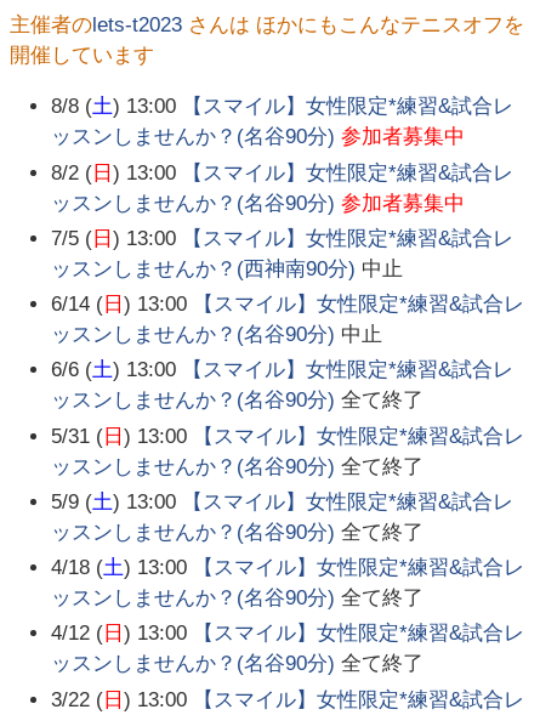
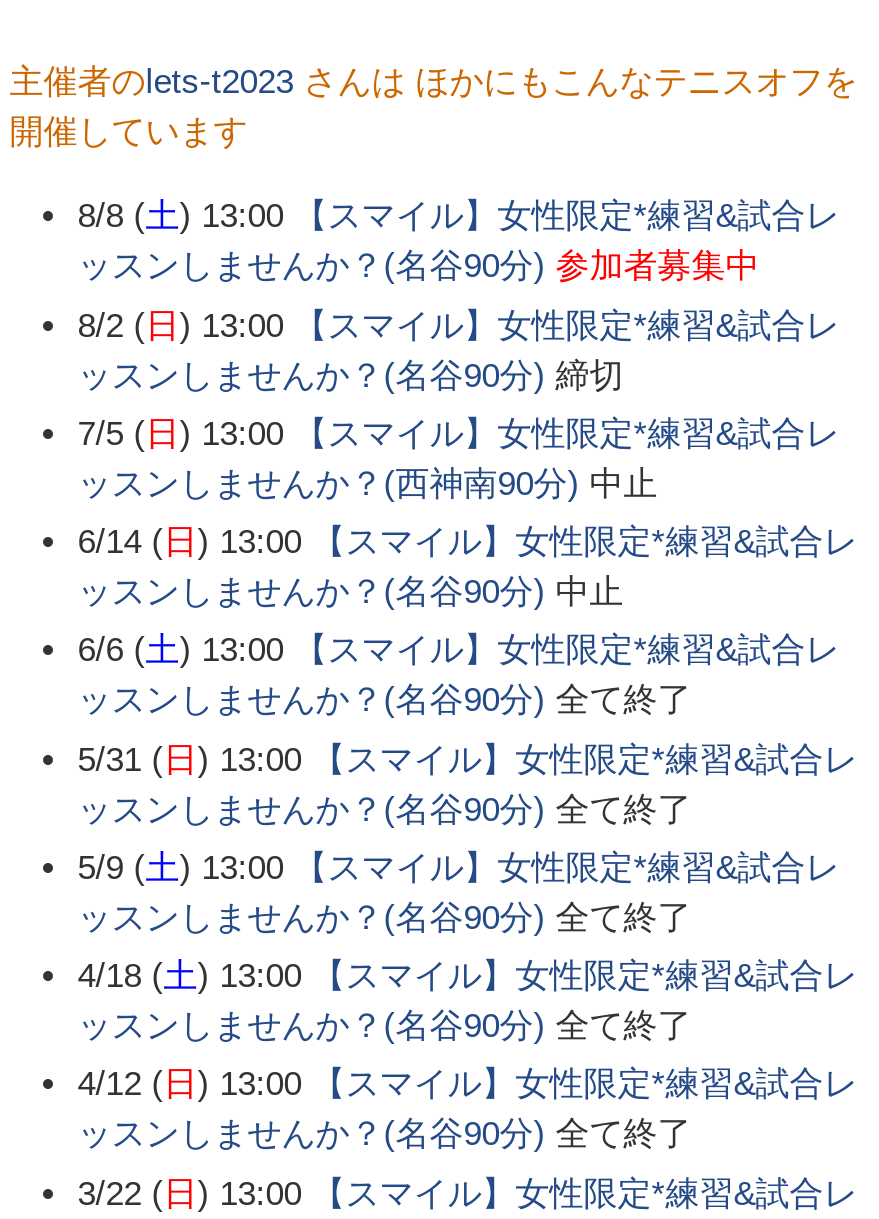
[51,191,465,214] ッスンしませんか？(名谷90分) 参加者募集中 -> [77,356,623,394] ッスンしませんか？(名谷90分) 締切

